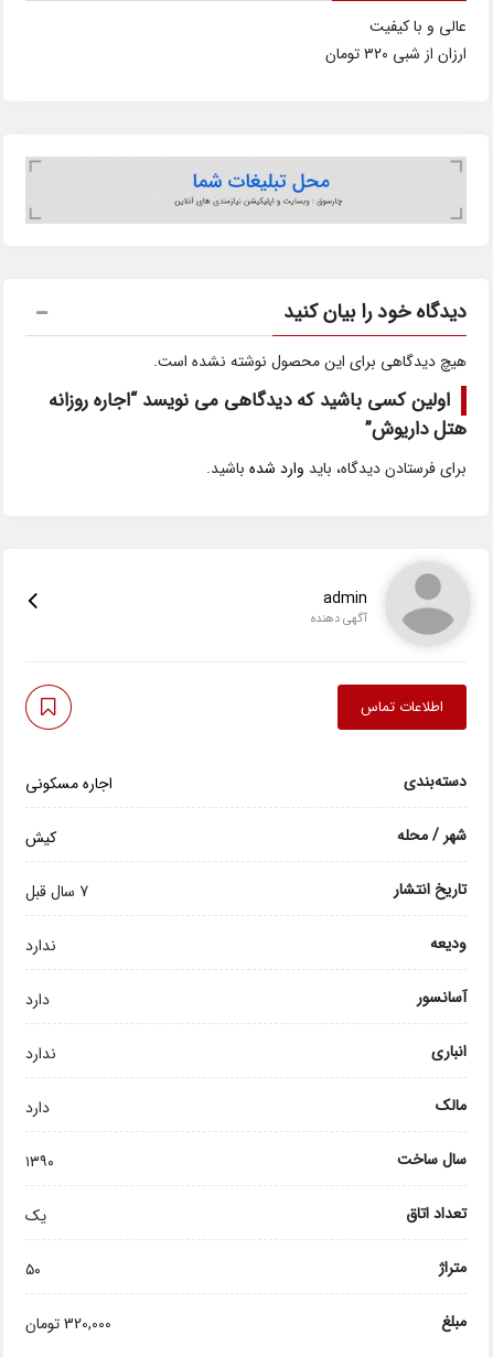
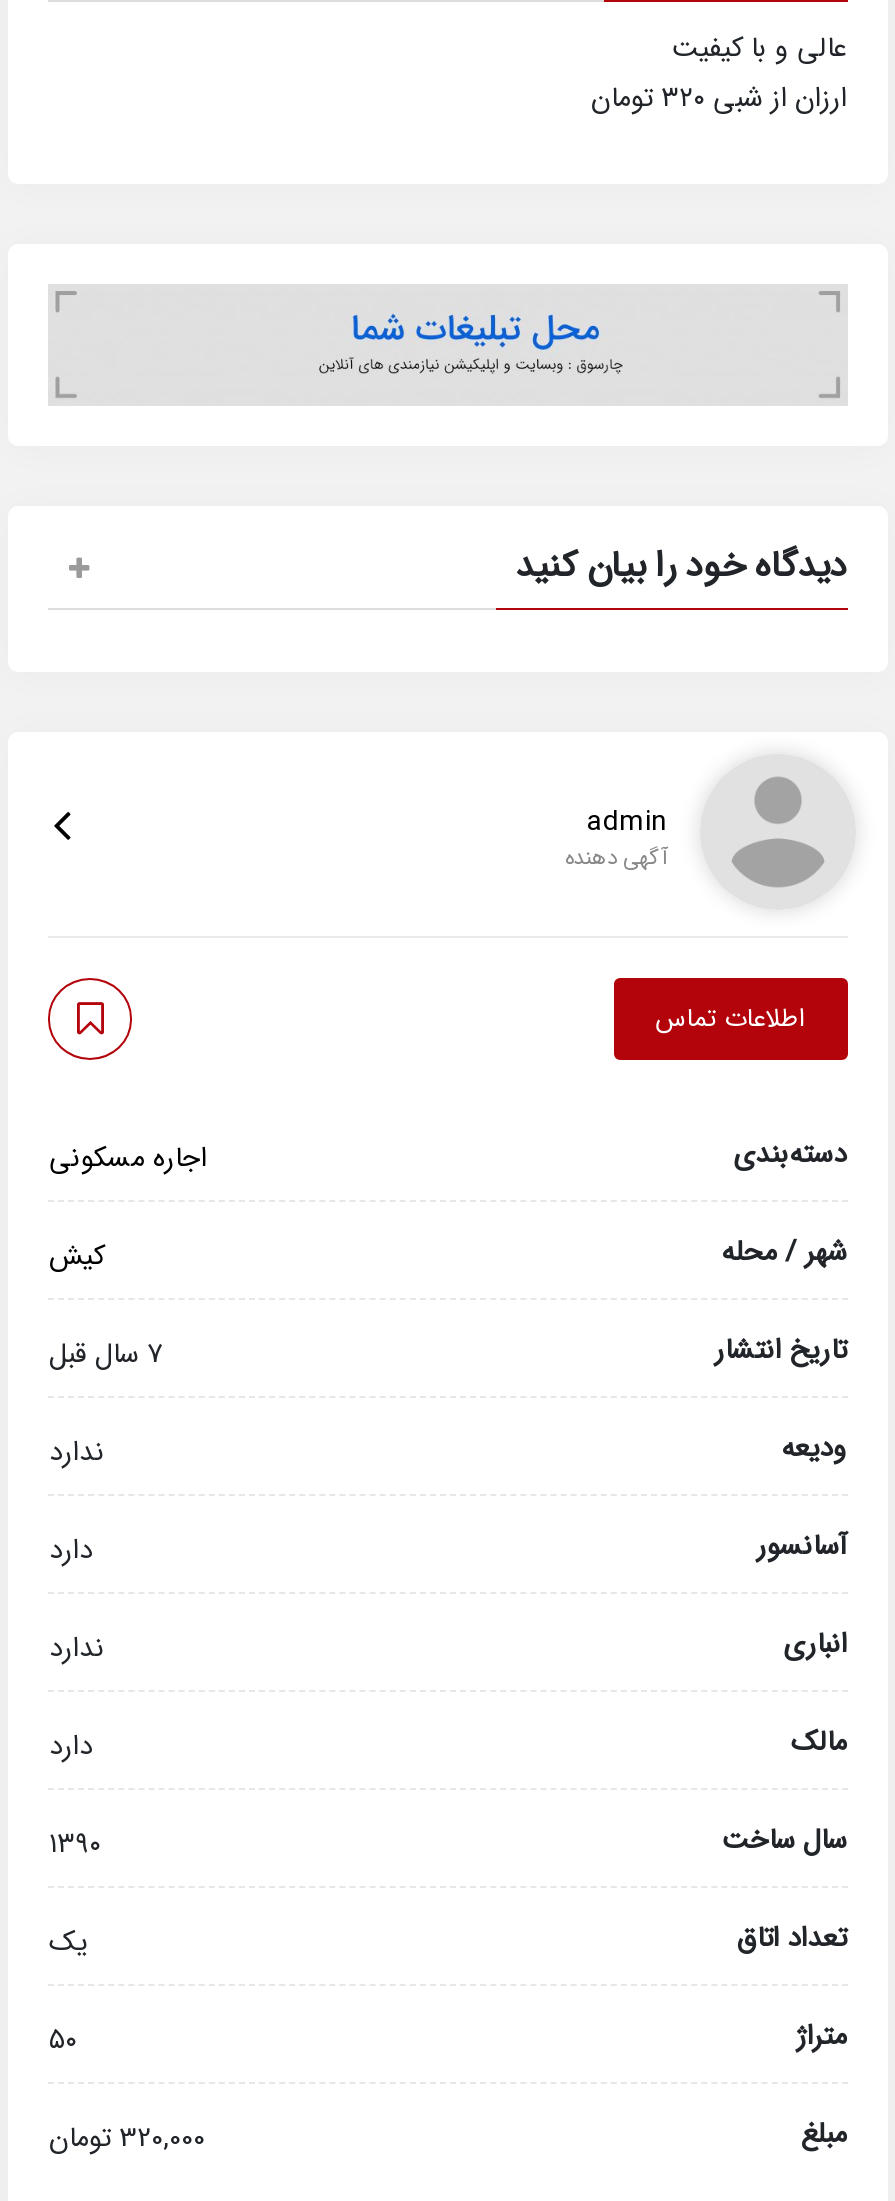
[48,350,466,481] هیچ دیدگاهی برای این محصول نوشته نشده است. | اولین کسی باشید که دیدگاهی می نویسد “اجاره روزانه | هتل داریوش” | برای فرستادن دیدگاه، باید وارد شده باشید. -> none

